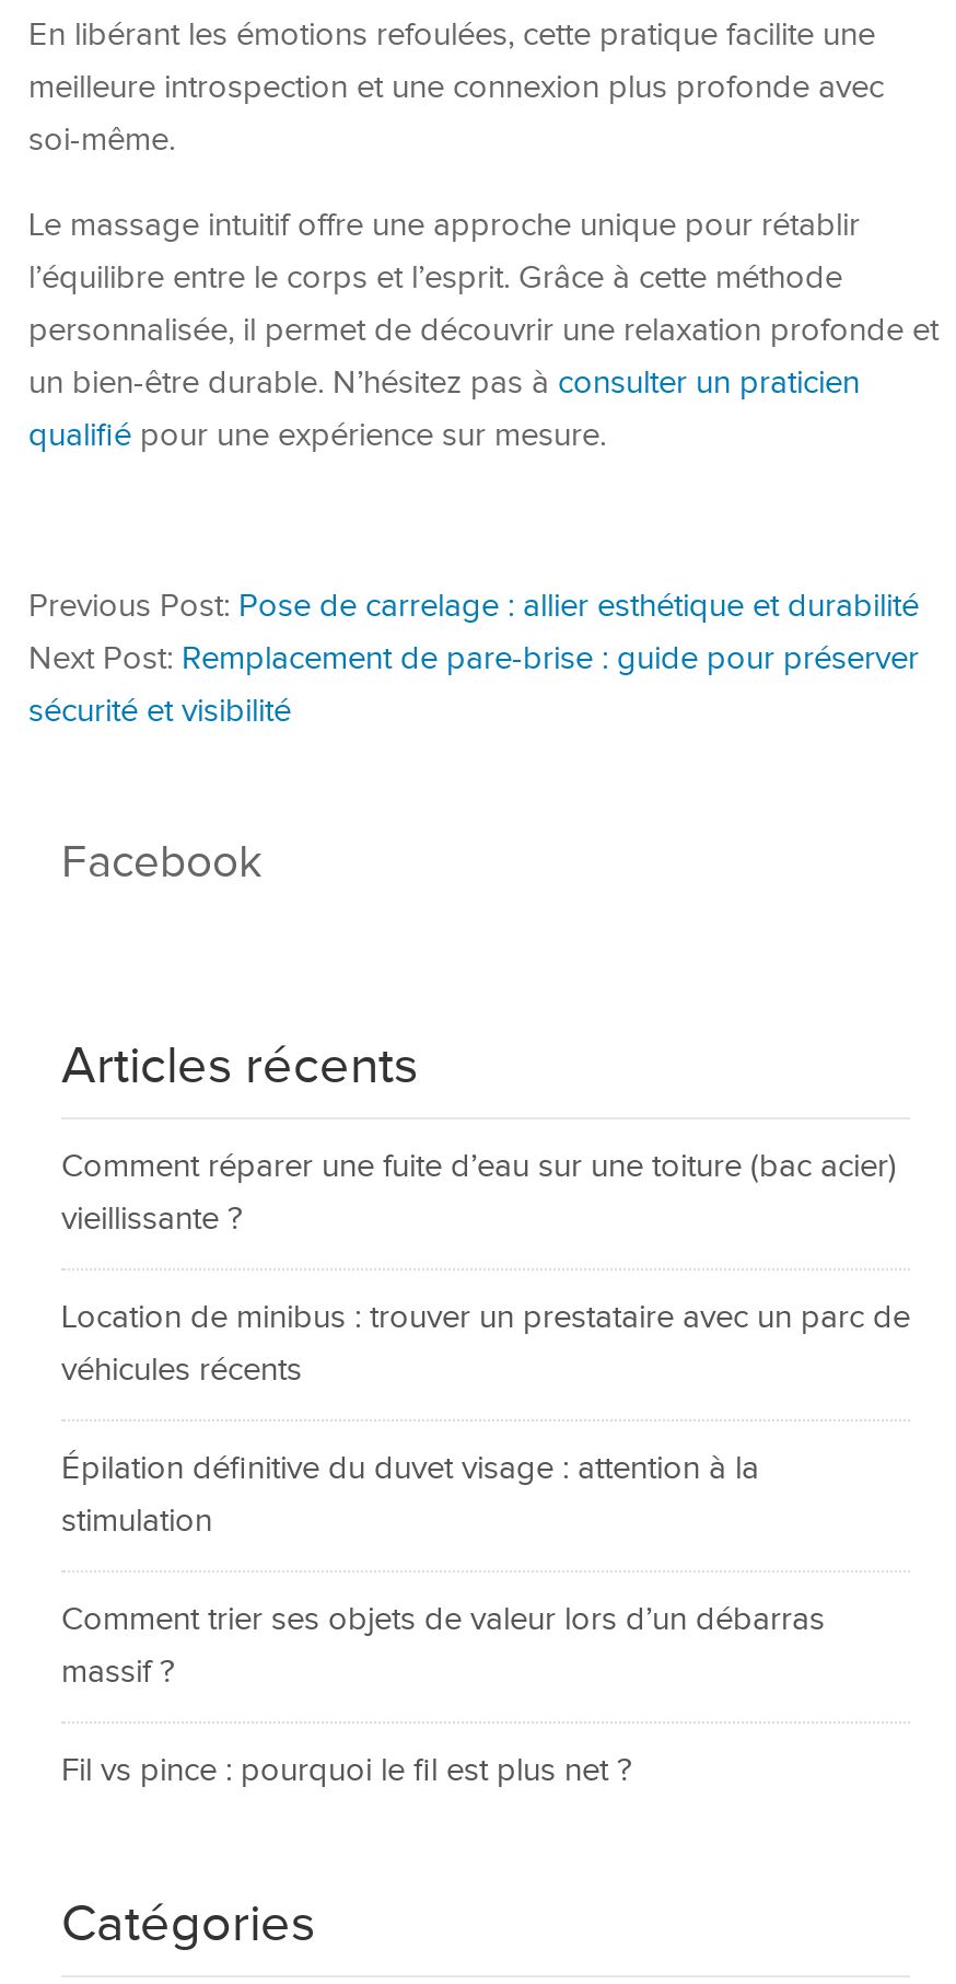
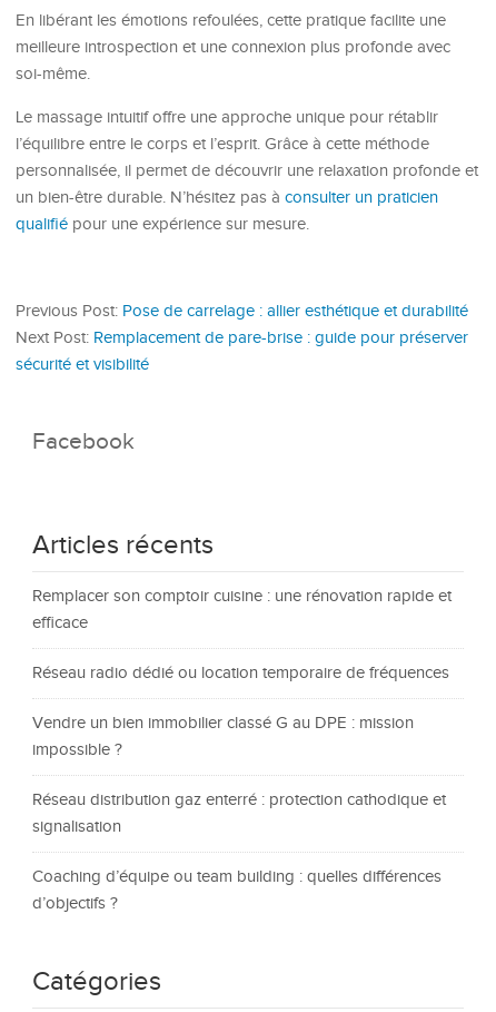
[61,1148,897,1238] Comment réparer une fuite d’eau sur une toiture (bac acier) | vieillissante ? -> [32,587,452,632] Remplacer son comptoir cuisine : une rénovation rapide et | efficace
[61,1299,910,1389] Location de minibus : trouver un prestataire avec un parc de | véhicules récents -> [32,664,449,682] Réseau radio dédié ou location temporaire de fréquences
[61,1450,759,1540] Épilation définitive du duvet visage : attention à la | stimulation -> [32,714,414,759] Vendre un bien immobilier classé G au DPE : mission | impossible ?
[61,1601,825,1691] Comment trier ses objets de valeur lors d’un débarras | massif ? -> [32,790,446,836] Réseau distribution gaz enterré : protection cathodique et | signalisation
[61,1752,632,1789] Fil vs pince : pourquoi le fil est plus net ? -> [32,867,442,913] Coaching d’équipe ou team building : quelles différences | d’objectifs ?

